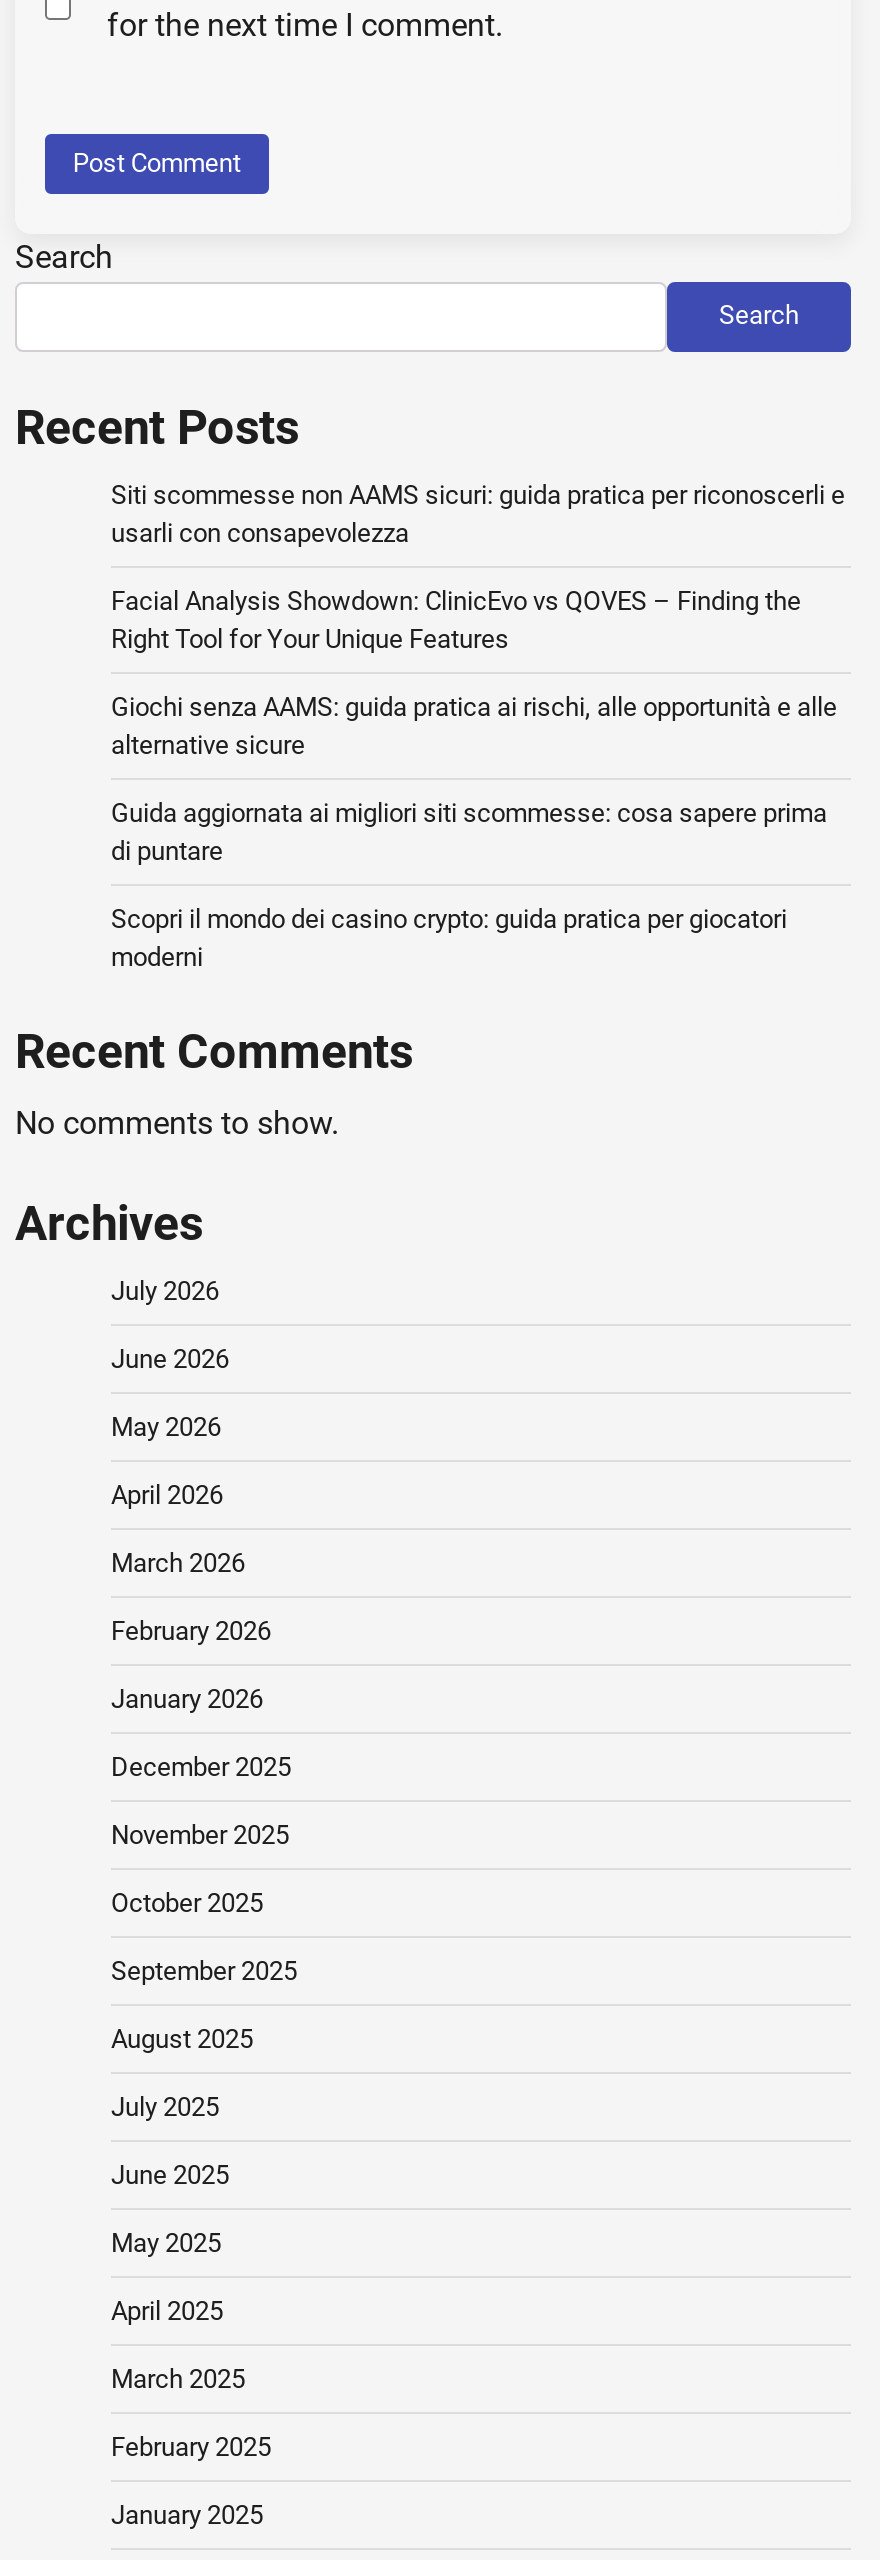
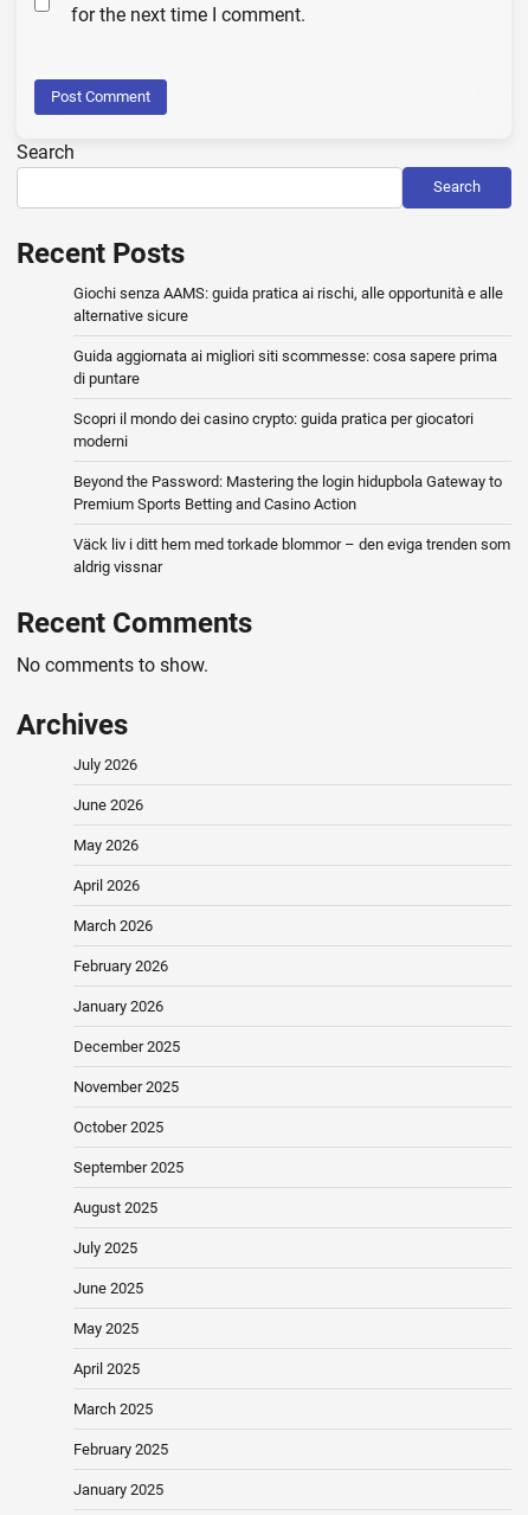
[111,480,845,654] Siti scommesse non AAMS sicuri: guida pratica per riconoscerli e | usarli con consapevolezza | Facial Analysis Showdown: ClinicEvo vs QOVES – Finding the | Right Tool for Your Unique Features -> none
moved [111,692,837,972] -> [73,284,503,450]: Giochi senza AAMS: guida pratica ai rischi, alle opportunità e alle | alternative sicure | Guida aggiornata ai migliori siti scommesse: cosa sapere prima | di puntare | Scopri il mondo dei casino crypto: guida pratica per giocatori | moderni
none -> [73,472,510,575] Beyond the Password: Mastering the login hidupbola Gateway to | Premium Sports Betting and Casino Action | Väck liv i ditt hem med torkade blommor – den eviga trenden som | aldrig vissnar

